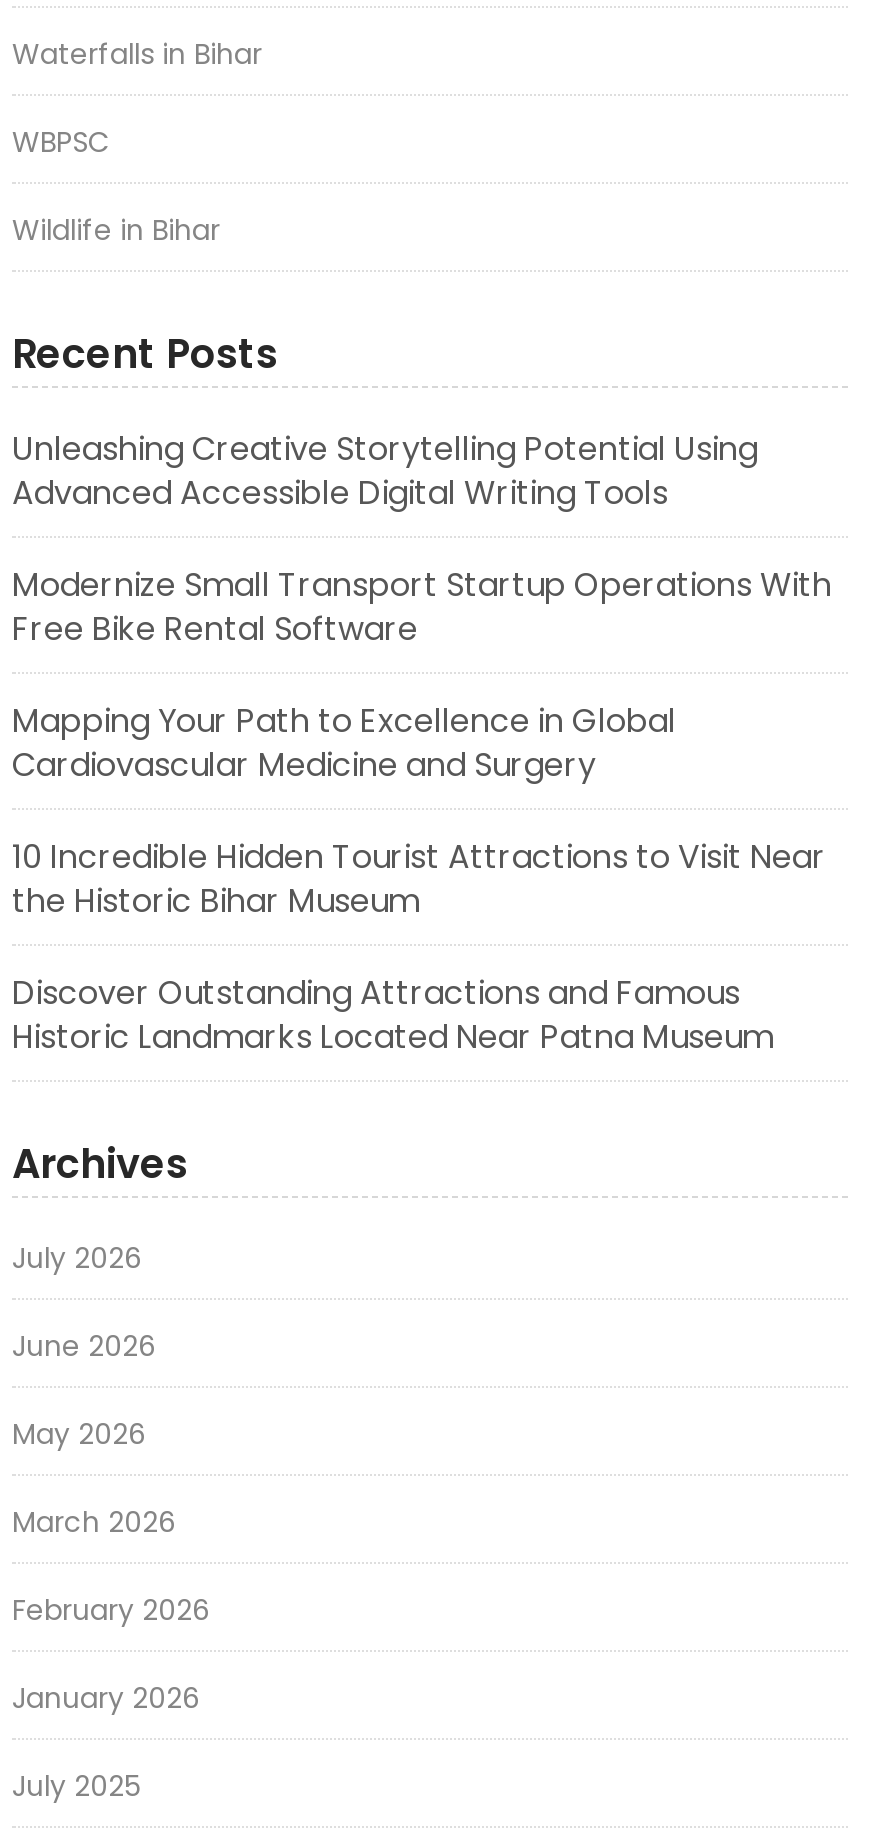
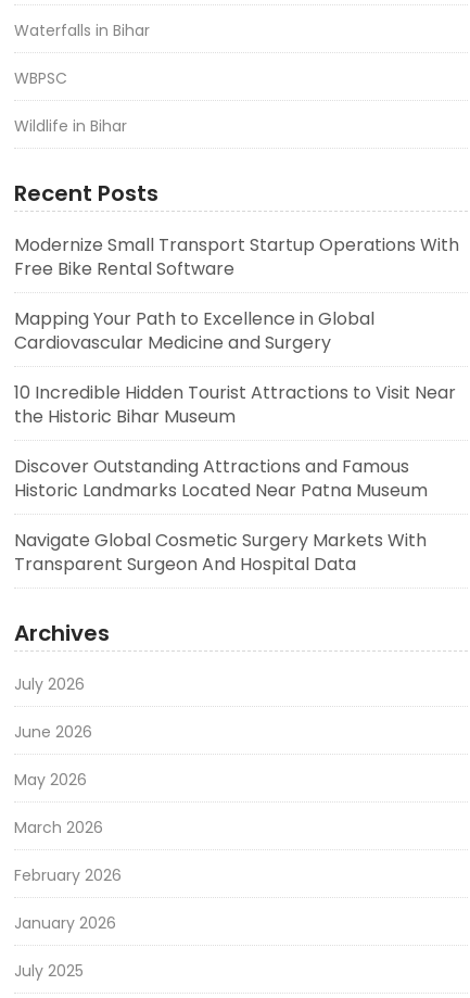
[12,427,758,517] Unleashing Creative Storytelling Potential Using | Advanced Accessible Digital Writing Tools -> none
moved [12,563,832,1061] -> [14,232,459,503]: Modernize Small Transport Startup Operations With | Free Bike Rental Software | Mapping Your Path to Excellence in Global | Cardiovascular Medicine and Surgery | 10 Incredible Hidden Tourist Attractions to Visit Near | the Historic Bihar Museum | Discover Outstanding Attractions and Famous | Historic Landmarks Located Near Patna Museum
none -> [14,528,427,576] Navigate Global Cosmetic Surgery Markets With | Transparent Surgeon And Hospital Data

